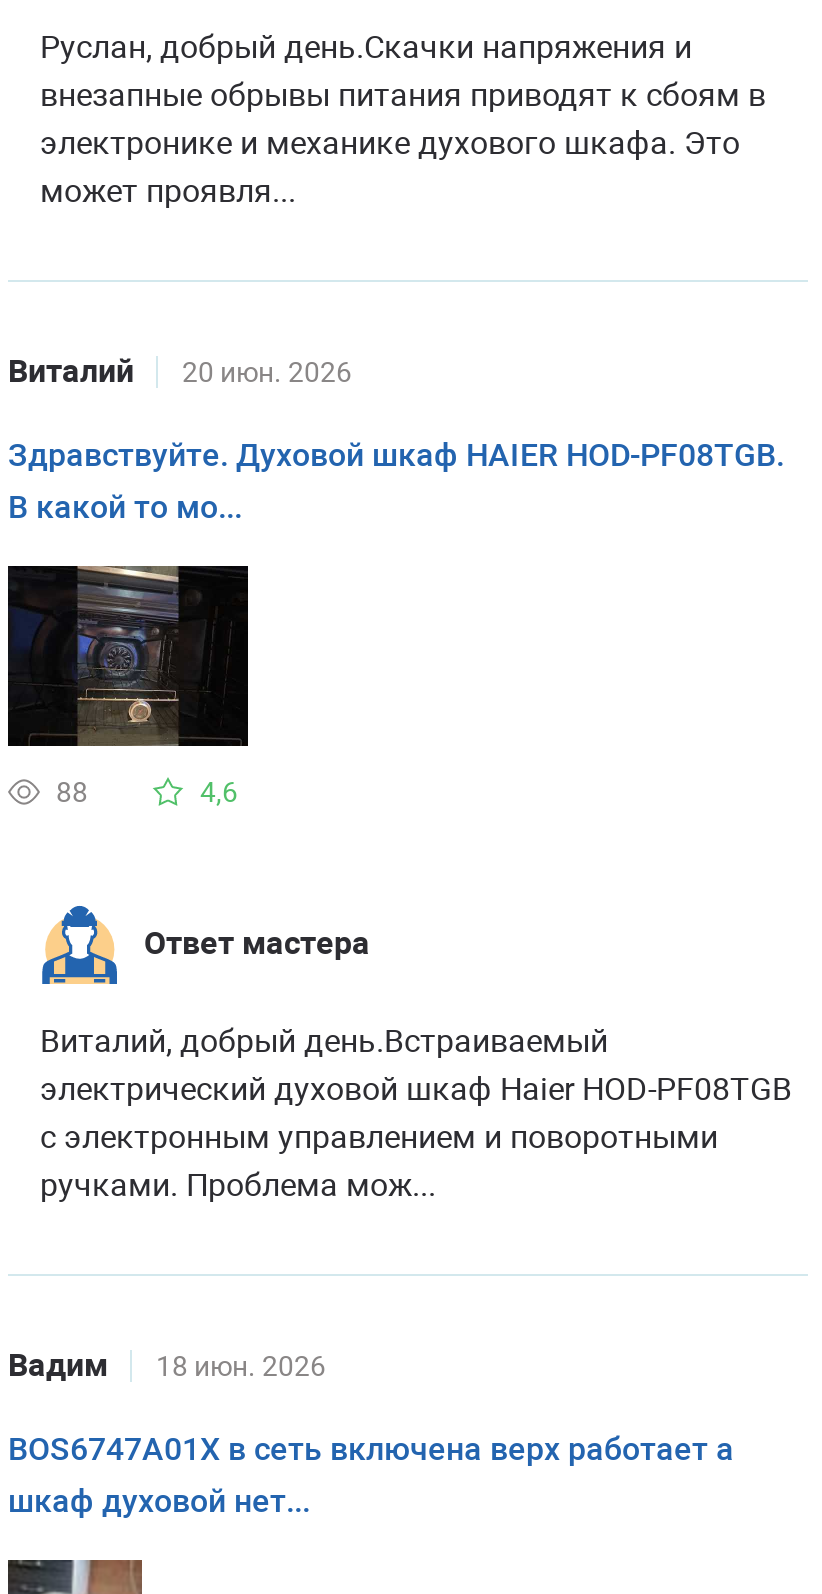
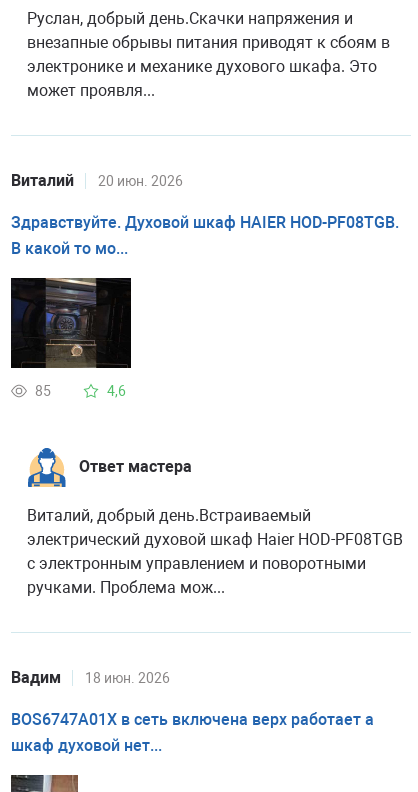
[56,776,88,808] 88 -> [35,383,51,399] 85

